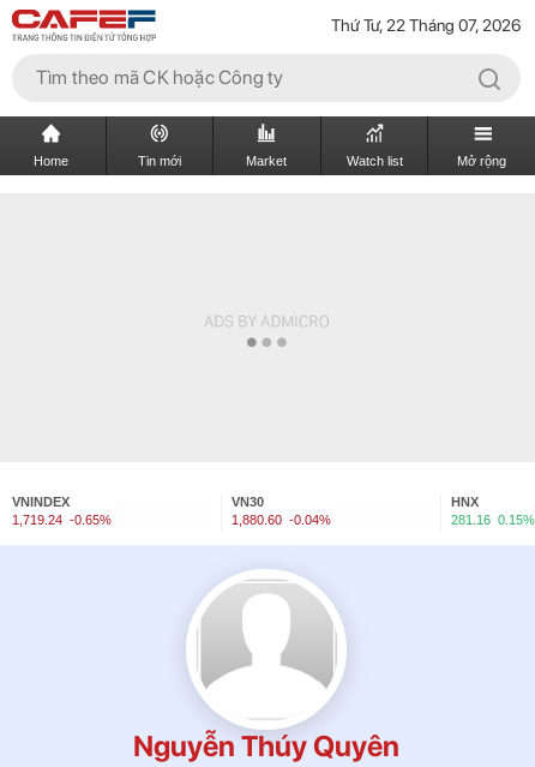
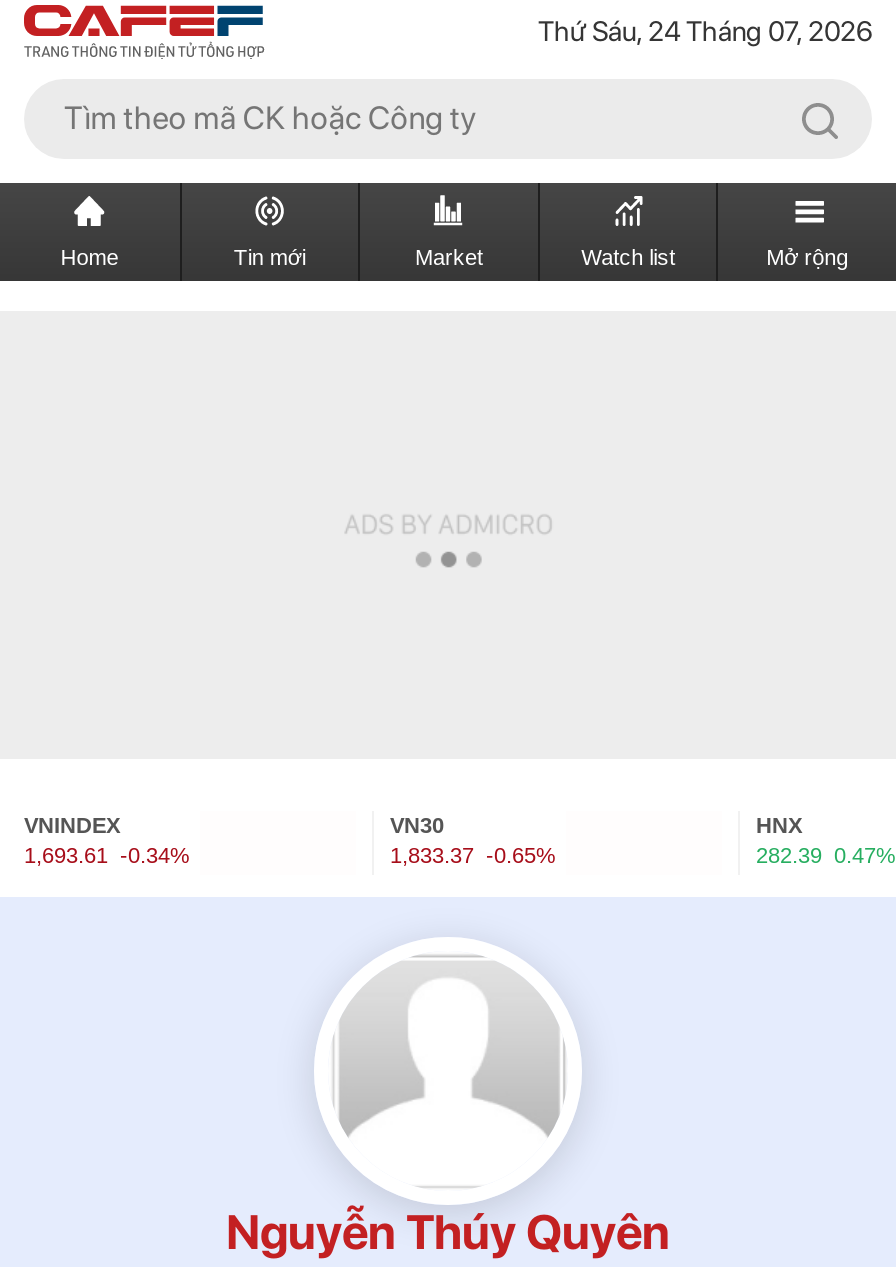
[331,16,521,35] Thứ Tư, 22 Tháng 07, 2026 -> [538,15,872,47] Thứ Sáu, 24 Tháng 07, 2026
[12,513,112,527] 1,719.24 -0.65% -> [24,843,190,867] 1,693.61 -0.34%
[232,513,331,527] 1,880.60 -0.04% -> [390,843,556,867] 1,833.37 -0.65%
[451,513,535,527] 281.16 0.15% -> [756,843,896,867] 282.39 0.47%

